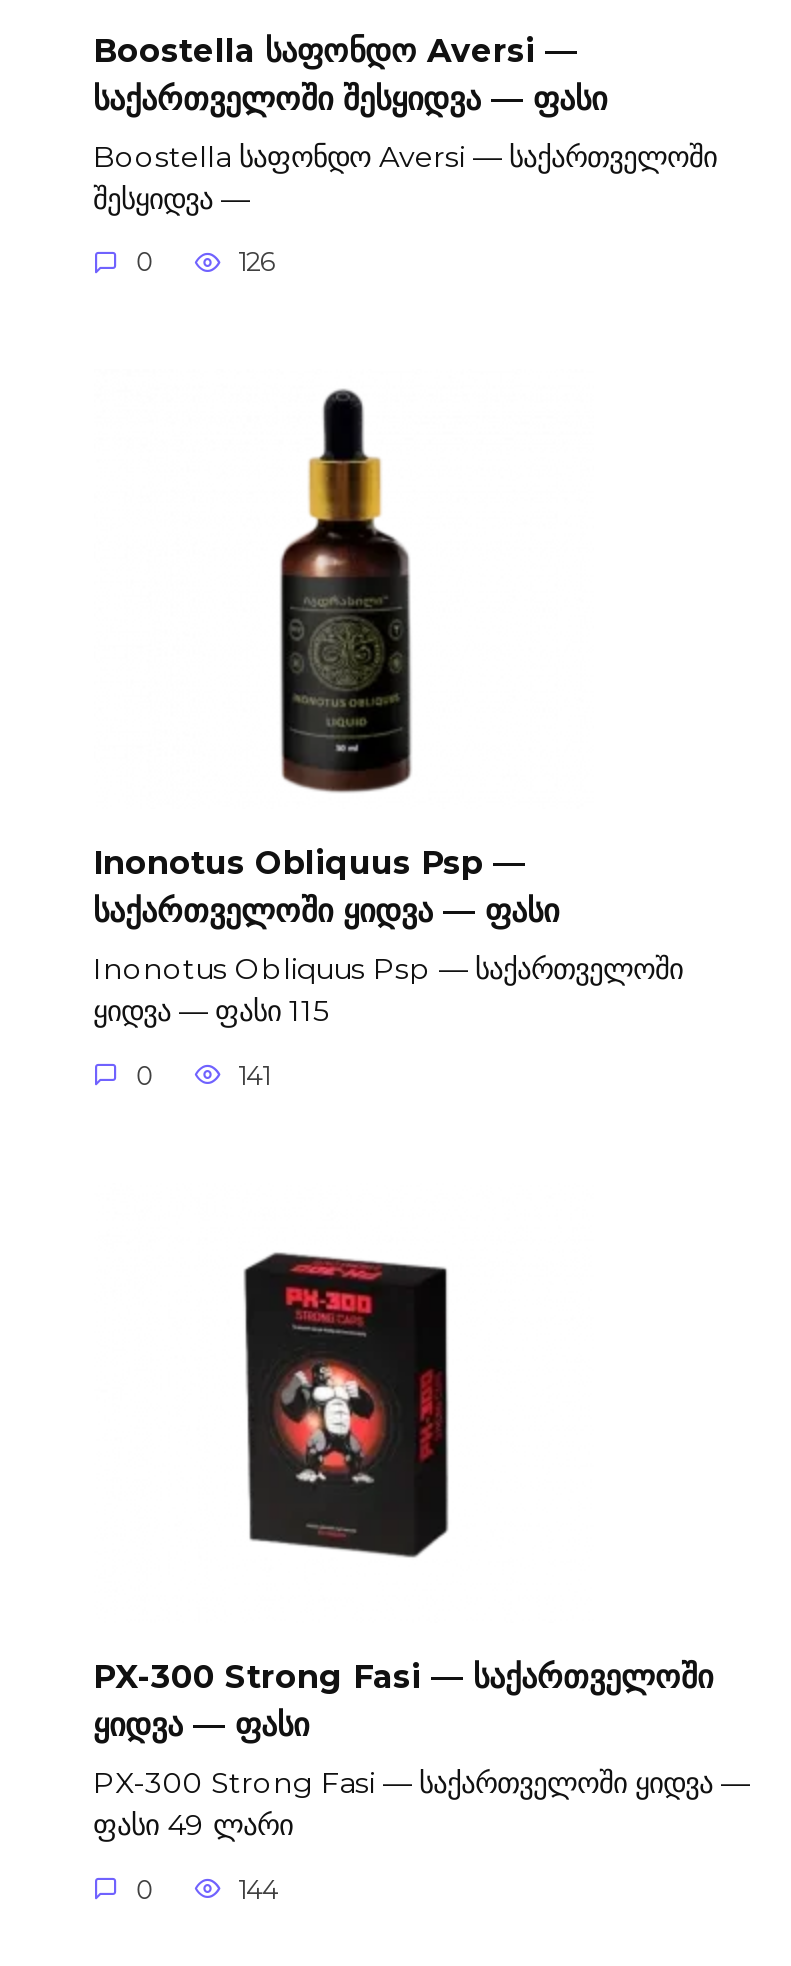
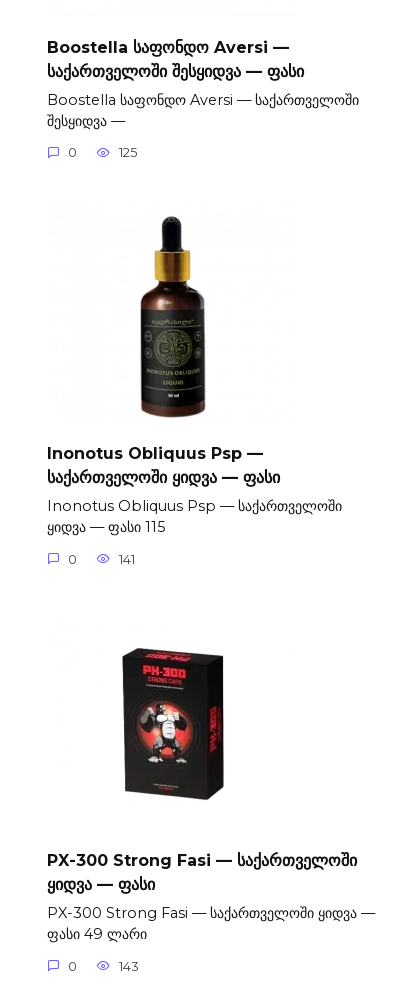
[238,247,276,277] 126 -> [119,145,137,160] 125
[238,1874,278,1904] 144 -> [119,959,139,974] 143

